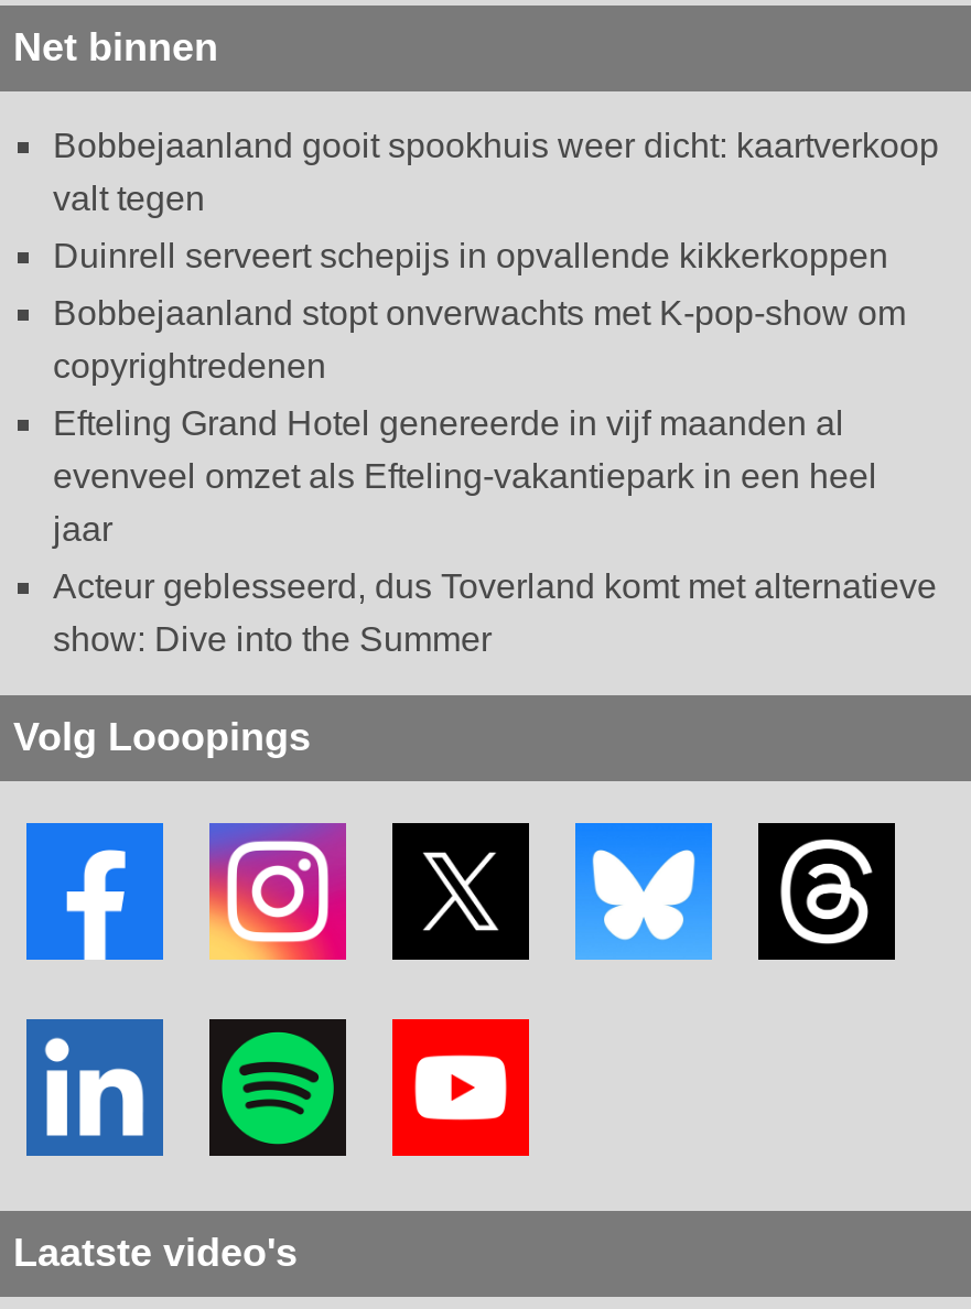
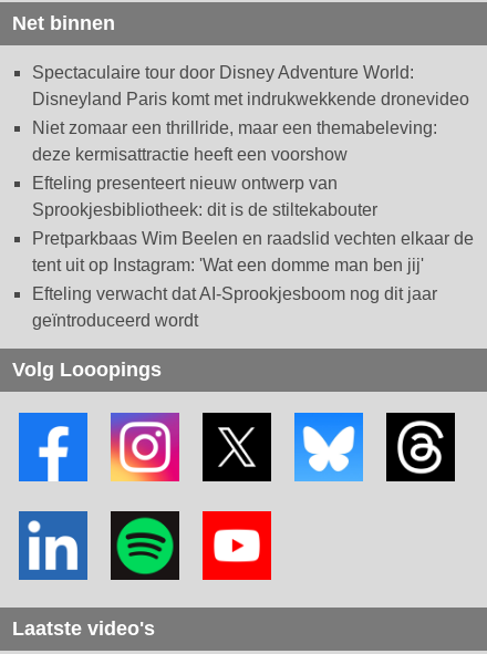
[53,127,939,218] Bobbejaanland gooit spookhuis weer dicht: kaartverkoop | valt tegen -> [32,63,469,109] Spectaculaire tour door Disney Adventure World: | Disneyland Paris komt met indrukwekkende dronevideo
[53,237,888,275] Duinrell serveert schepijs in opvallende kikkerkoppen -> [32,119,437,164] Niet zomaar een thrillride, maar een themabeleving: | deze kermisattractie heeft een voorshow
[53,295,906,385] Bobbejaanland stopt onverwachts met K-pop-show om | copyrightredenen -> [32,174,377,219] Efteling presenteert nieuw ontwerp van | Sprookjesbibliotheek: dit is de stiltekabouter
[53,405,877,548] Efteling Grand Hotel genereerde in vijf maanden al | evenveel omzet als Efteling-vakantiepark in een heel | jaar -> [32,229,474,275] Pretparkbaas Wim Beelen en raadslid vechten elkaar de | tent uit op Instagram: 'Wat een domme man ben jij'
[53,568,937,658] Acteur geblesseerd, dus Toverland komt met alternatieve | show: Dive into the Summer -> [32,285,437,330] Efteling verwacht dat AI-Sprookjesboom nog dit jaar | geïntroduceerd wordt

